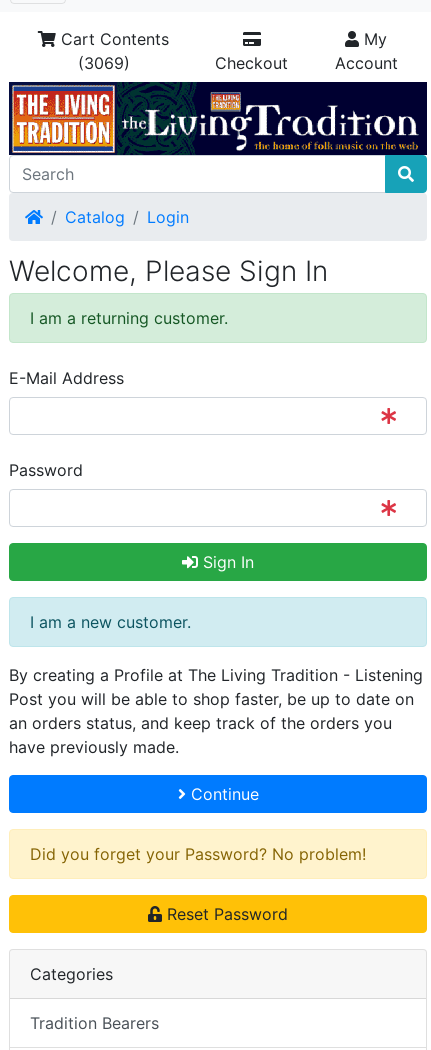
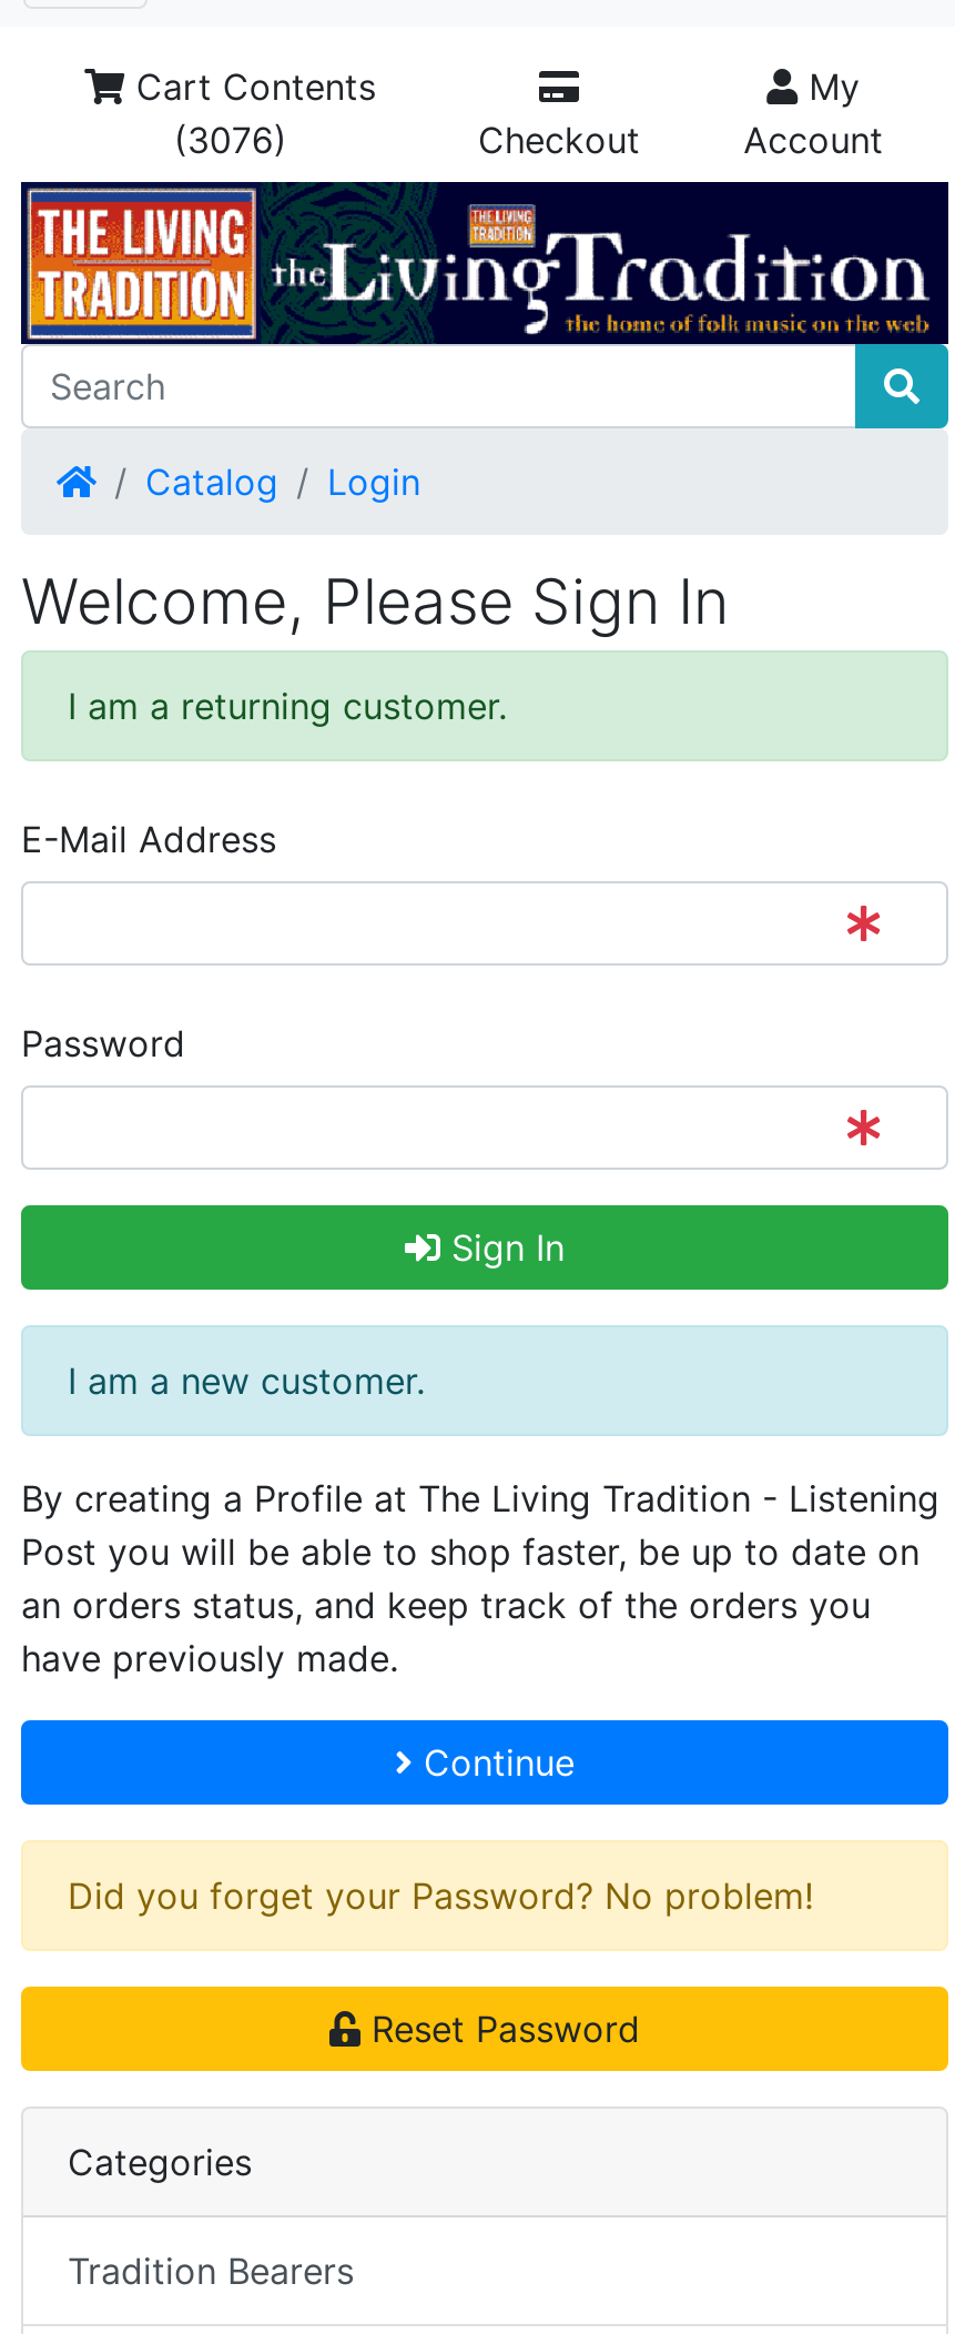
[78,53,130,73] (3069) -> [174,118,287,162] (3076)

